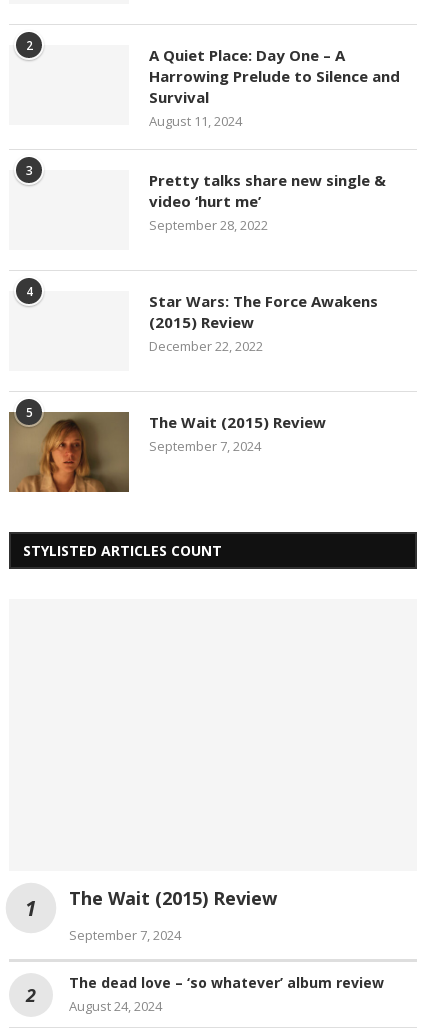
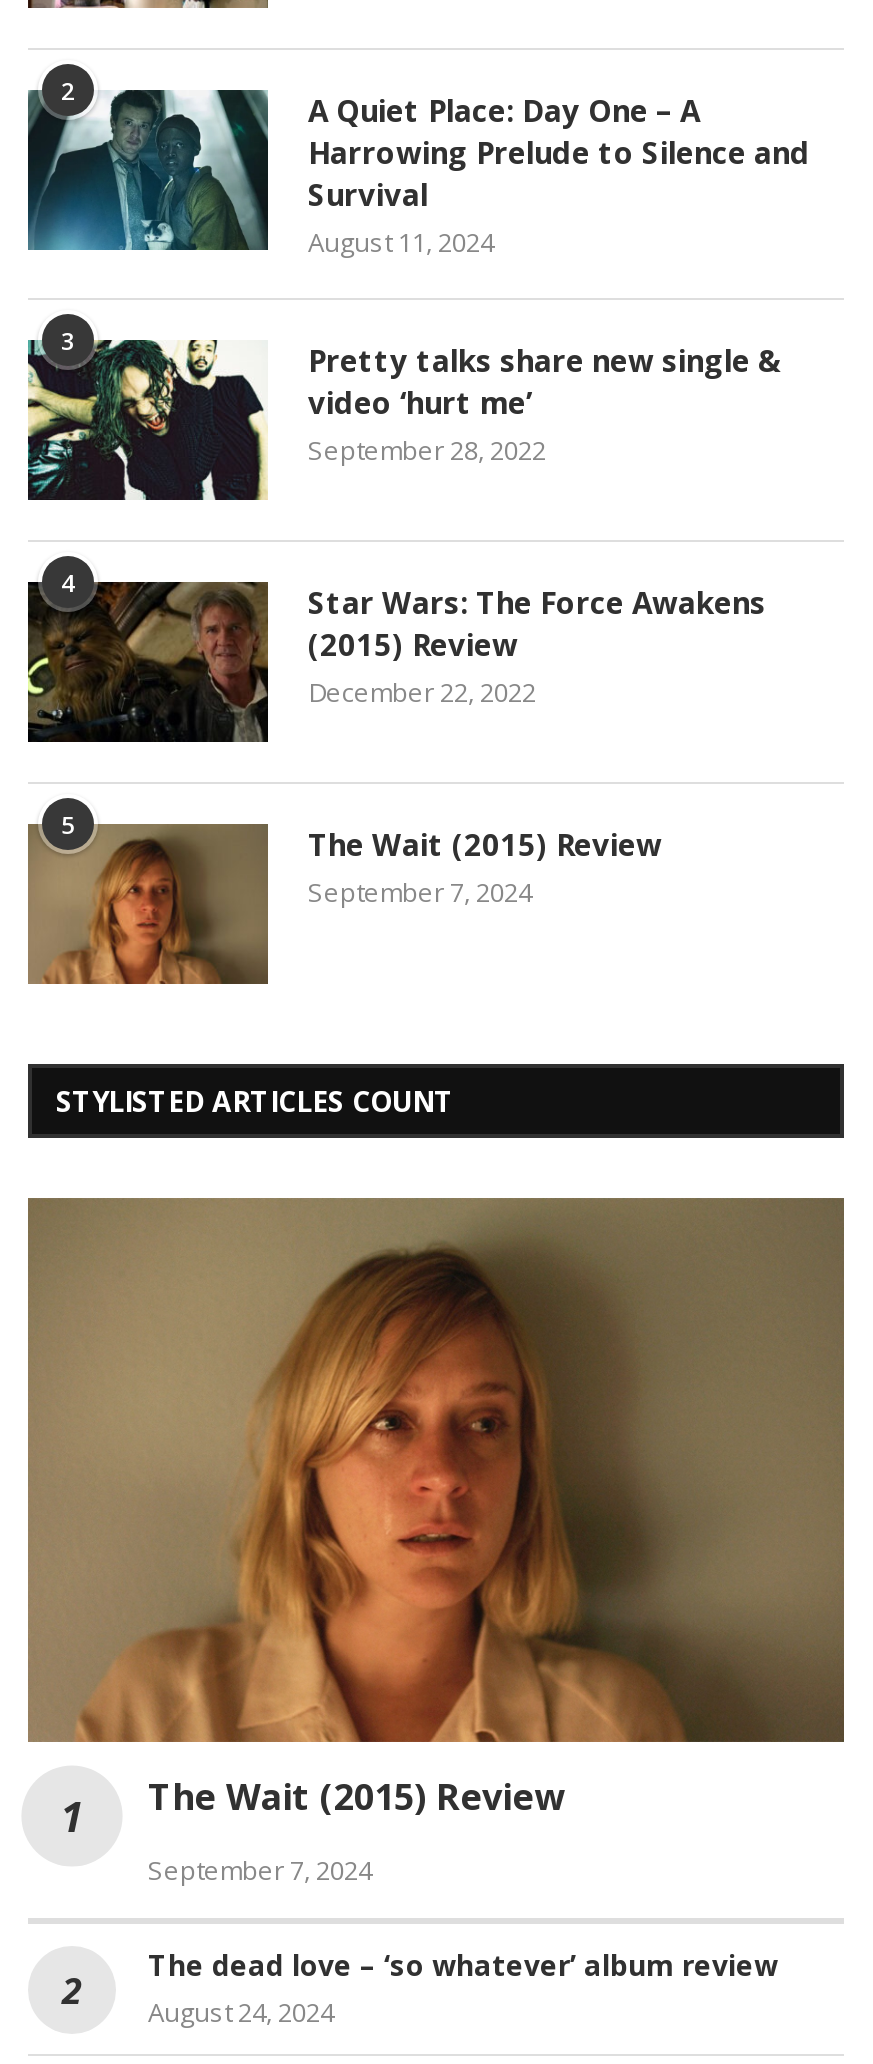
none -> [26,88,270,252] [image]
none -> [26,338,268,502] [image]
none -> [26,580,270,744] [image]
none -> [26,1196,846,1744] [image]

